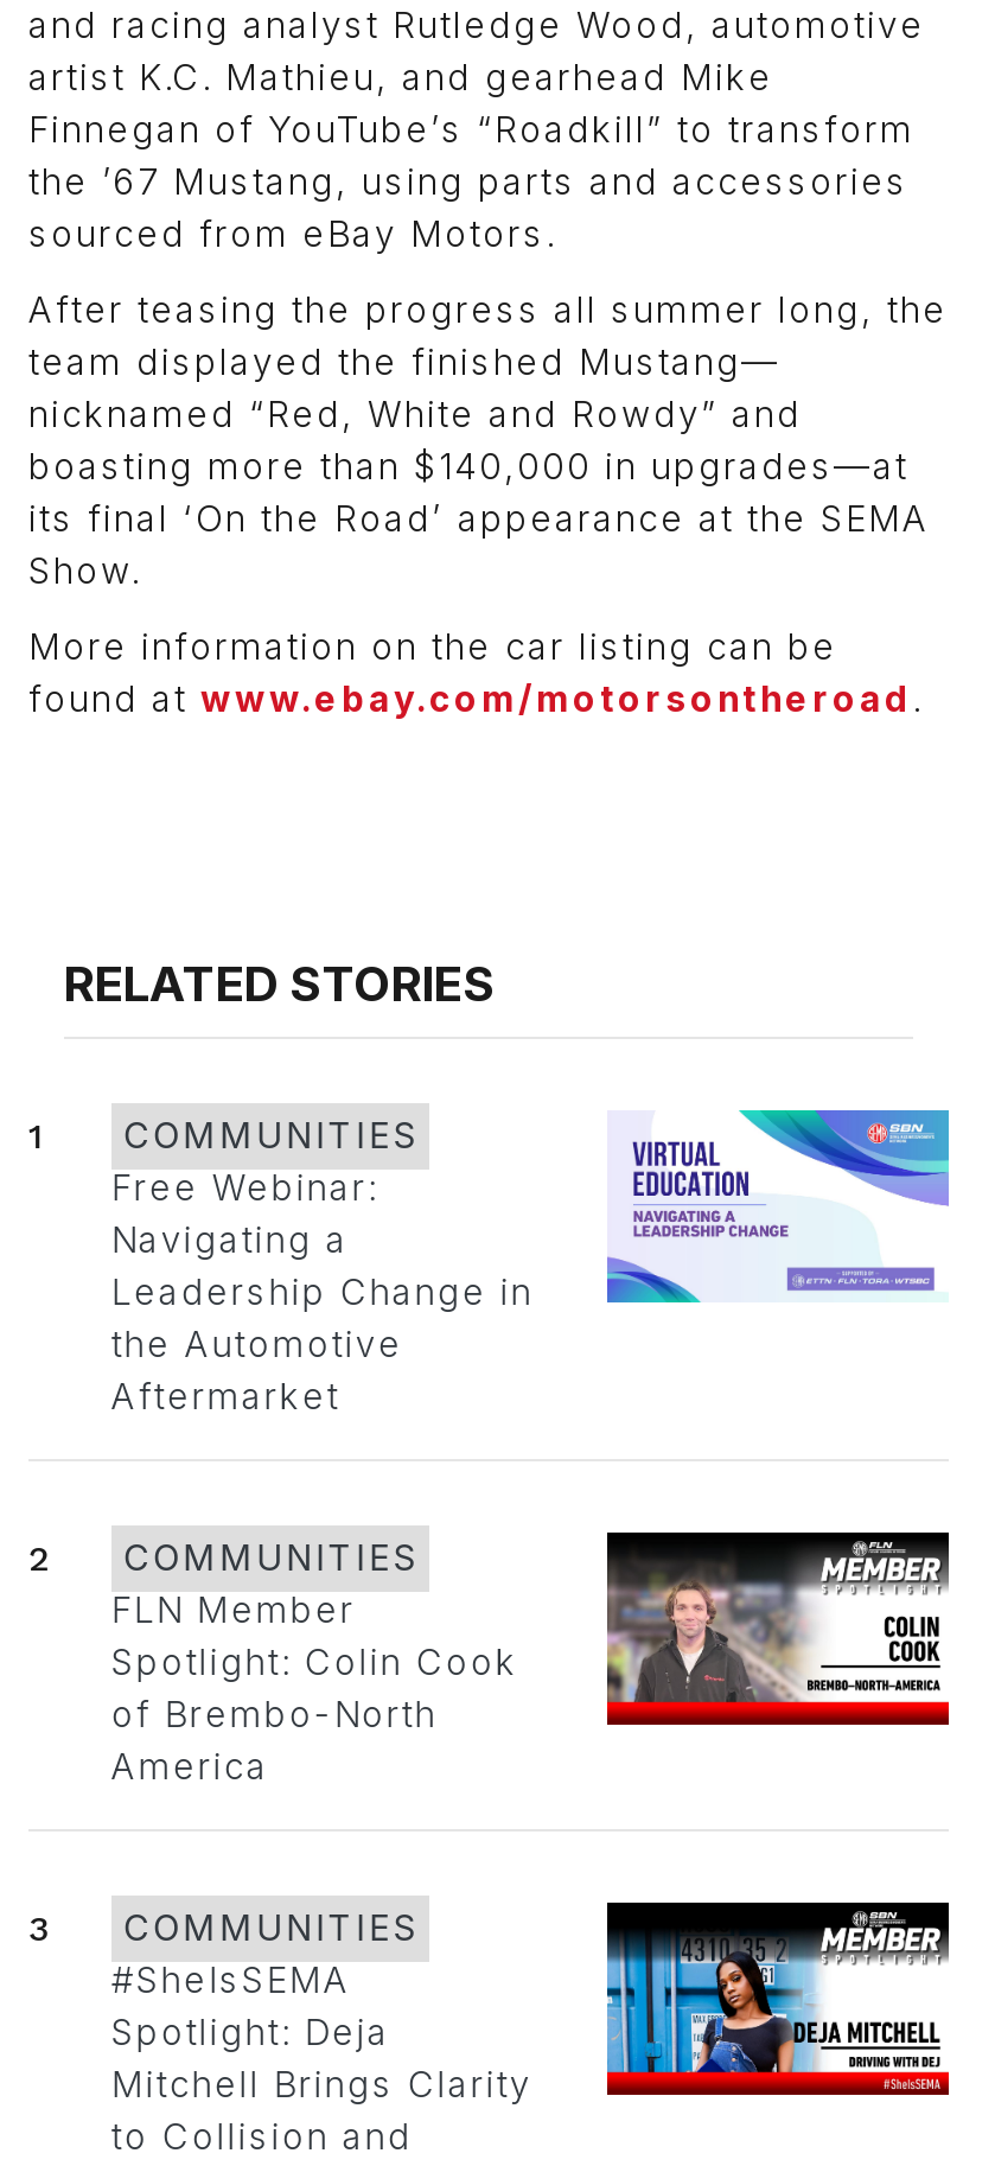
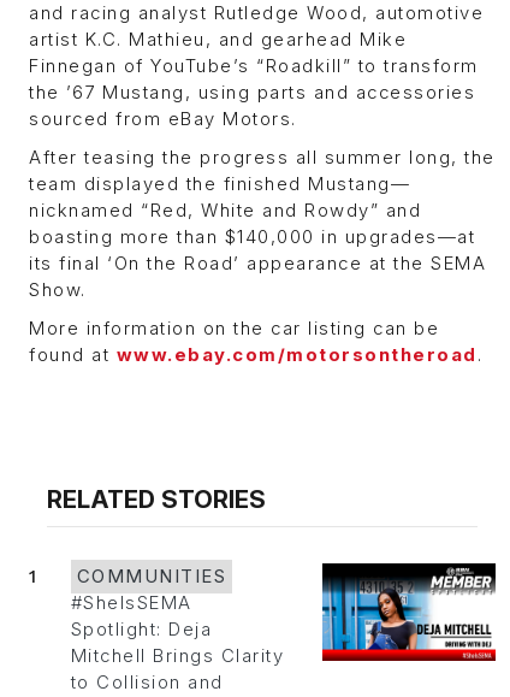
[111,1108,951,1418] [image] | Free Webinar: | Navigating a | Leadership Change in | the Automotive | Aftermarket -> none
[28,1530,951,1789] [image] | 2 | COMMUNITIES | FLN Member | Spotlight: Colin Cook | of Brembo-North | America -> none
[28,1907,418,1950] 3 | COMMUNITIES -> none

